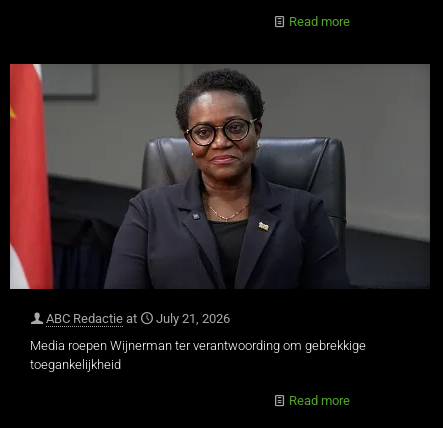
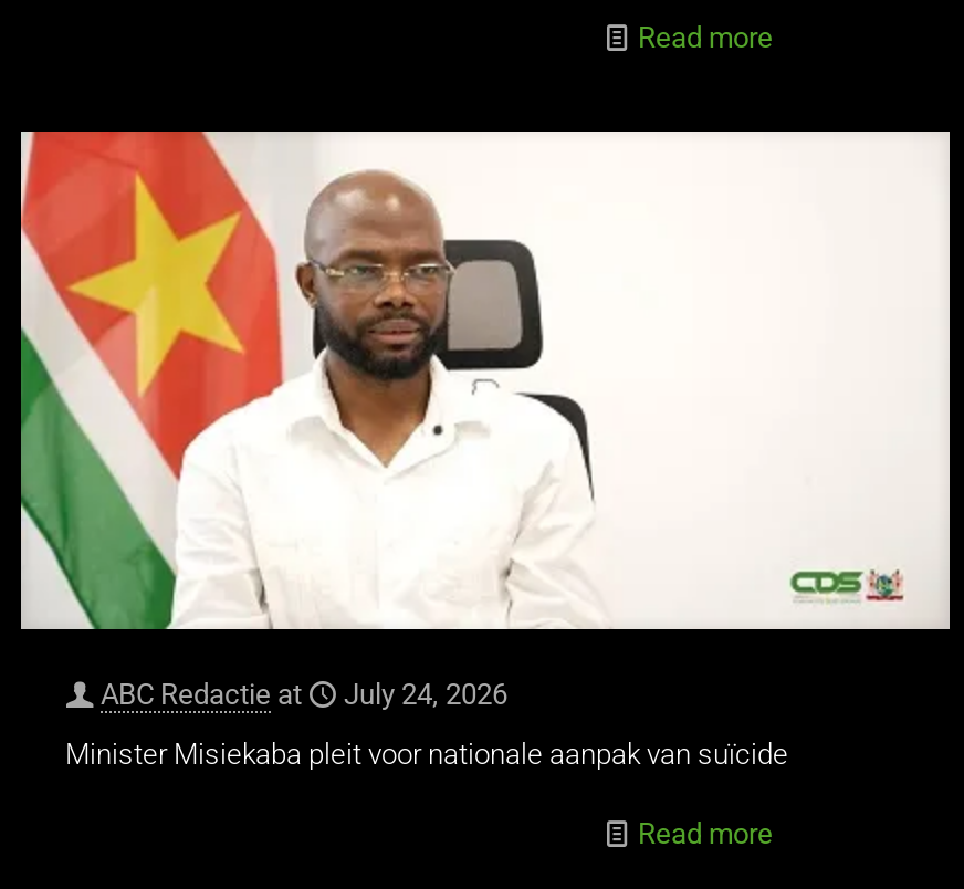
[9,63,430,326] [image] | ABC Redactie at July 21, 2026 -> [19,129,952,710] [image] | ABC Redactie at July 24, 2026
[30,338,366,372] Media roepen Wijnerman ter verantwoording om gebrekkige | toegankelijkheid -> [65,737,788,770] Minister Misiekaba pleit voor nationale aanpak van suïcide

